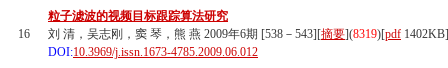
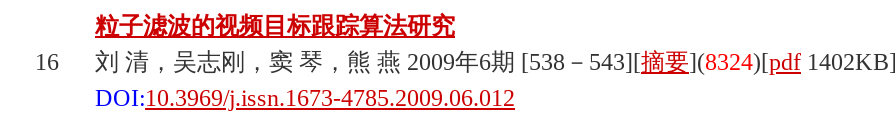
[48,27,448,41] 刘 清，吴志刚，窦 琴，熊 燕 2009年6期 [538－543][摘要](8319)[pdf 1402KB] -> [95,48,895,76] 刘 清，吴志刚，窦 琴，熊 燕 2009年6期 [538－543][摘要](8324)[pdf 1402KB]

